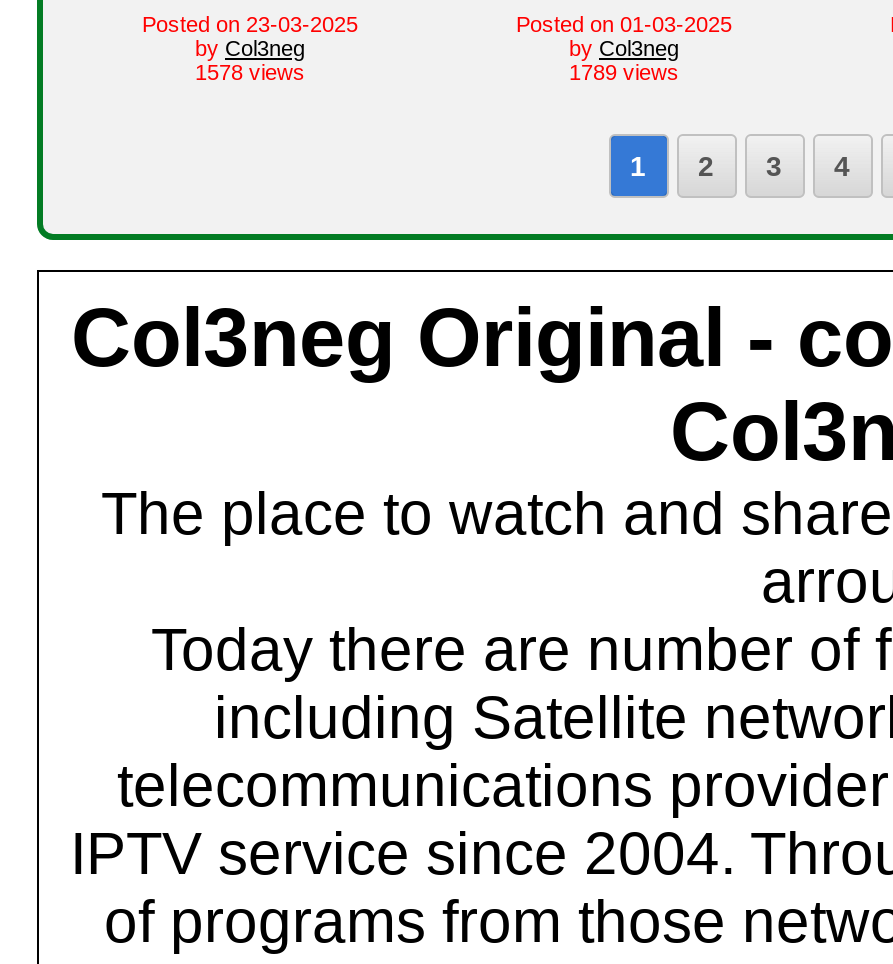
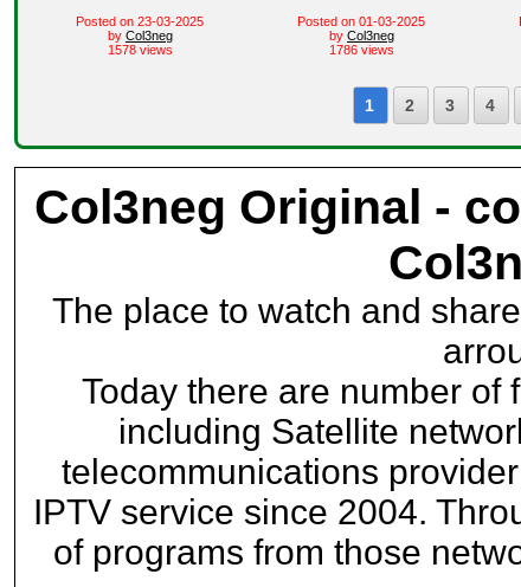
[569,60,679,84] 1789 views -> [329,43,394,57] 1786 views

